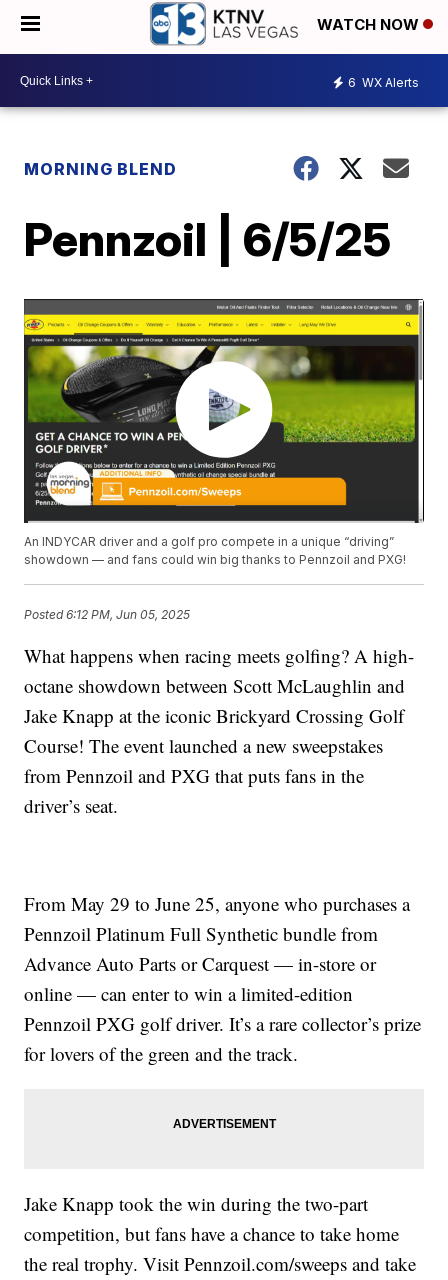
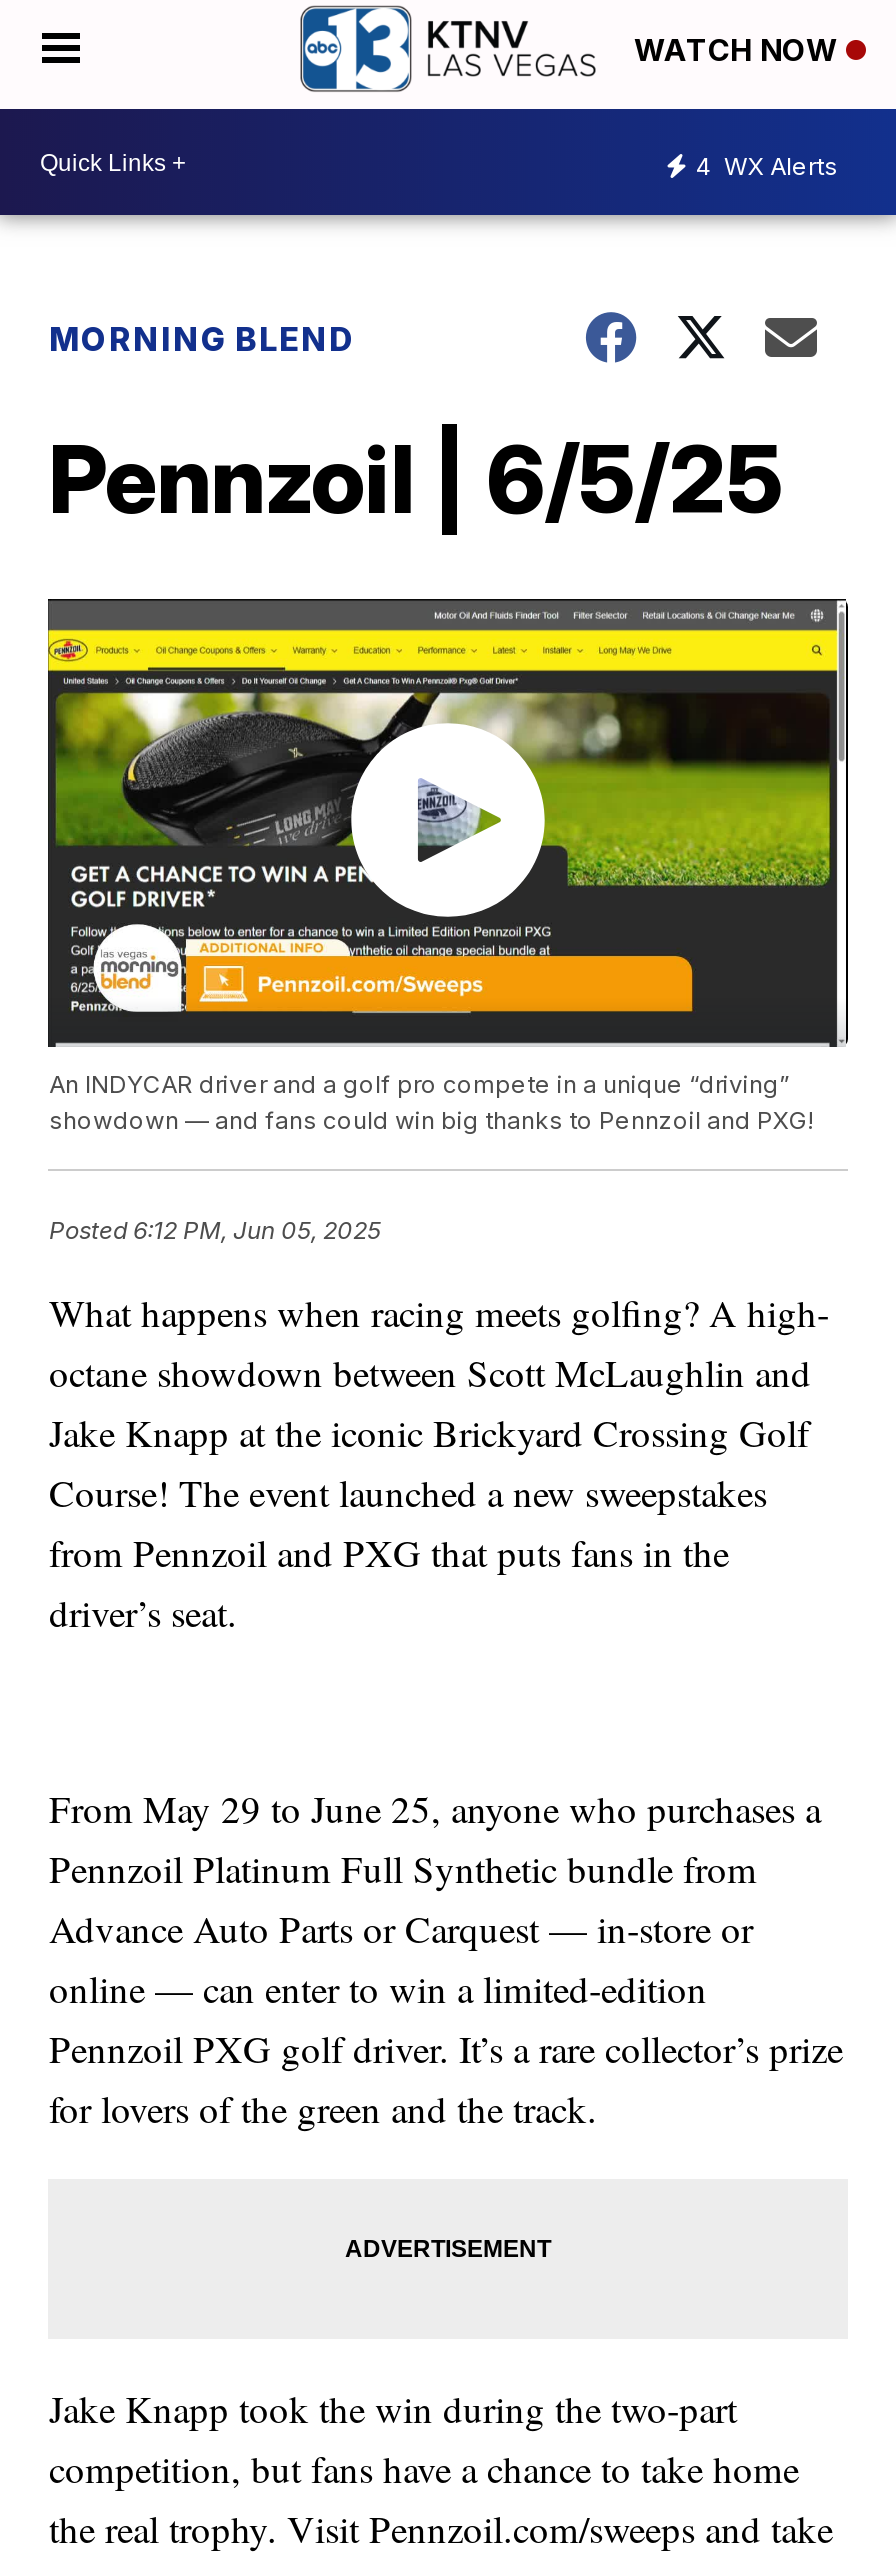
[348,74,419,89] 6 WX Alerts -> [696,150,838,180] 4 WX Alerts

